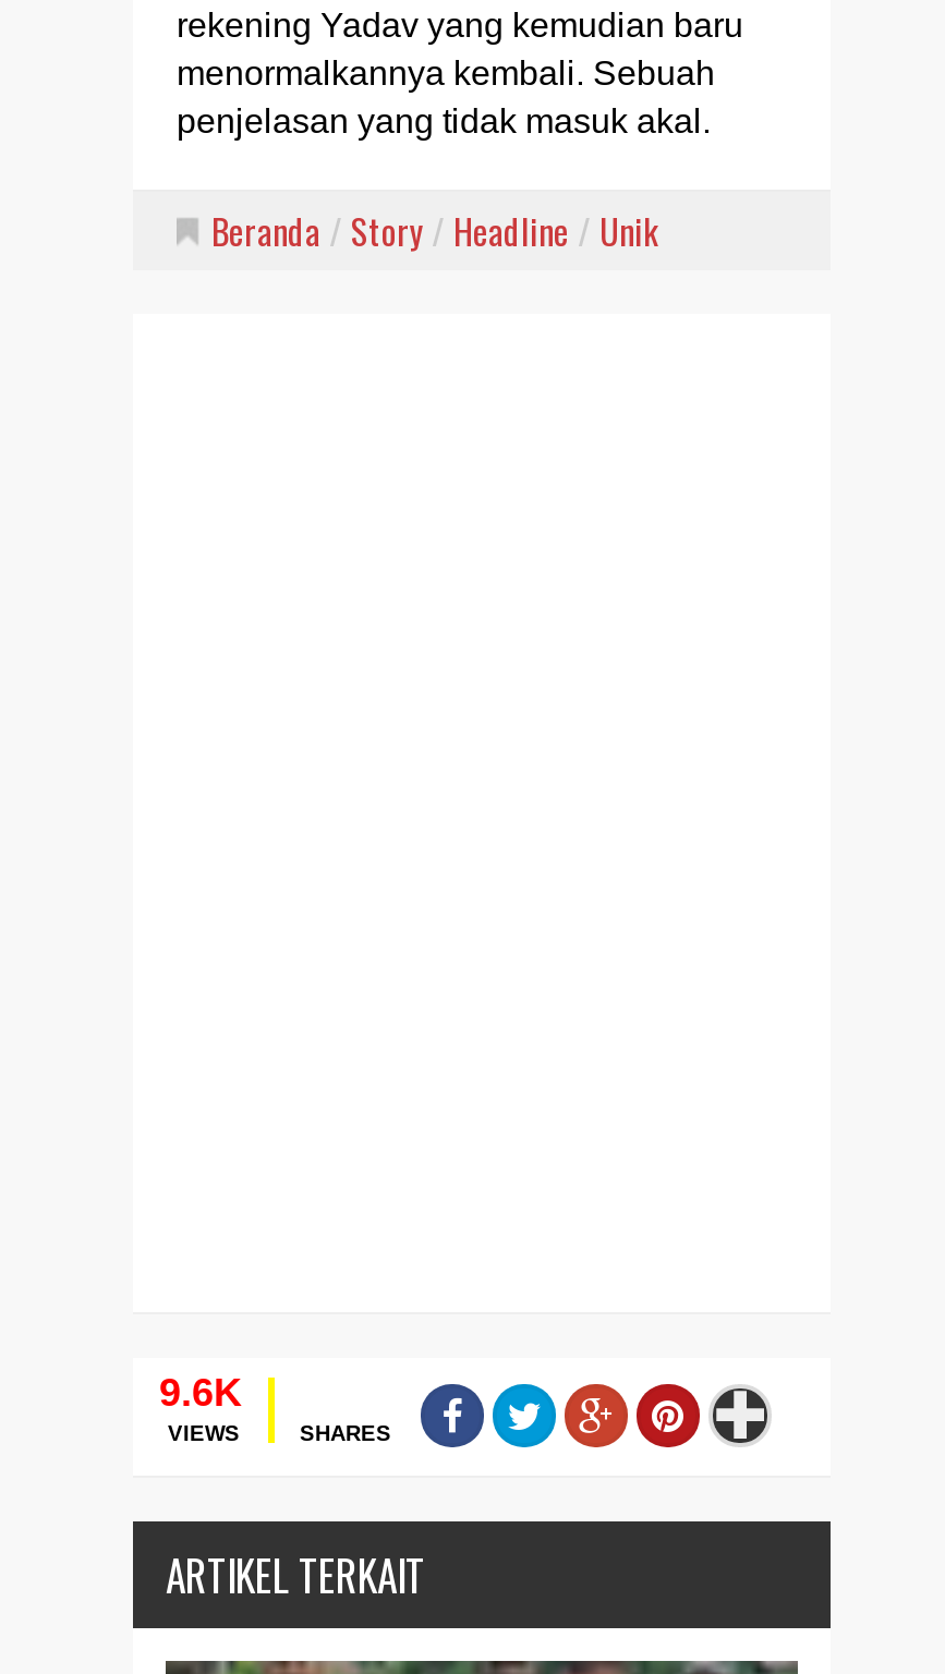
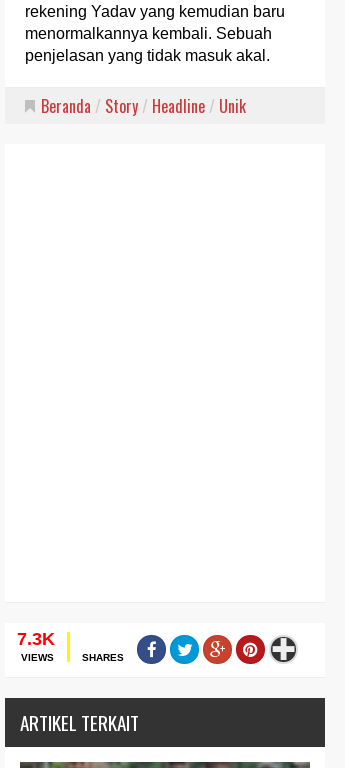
[159,1370,242,1414] 9.6K -> [17,629,55,649] 7.3K

